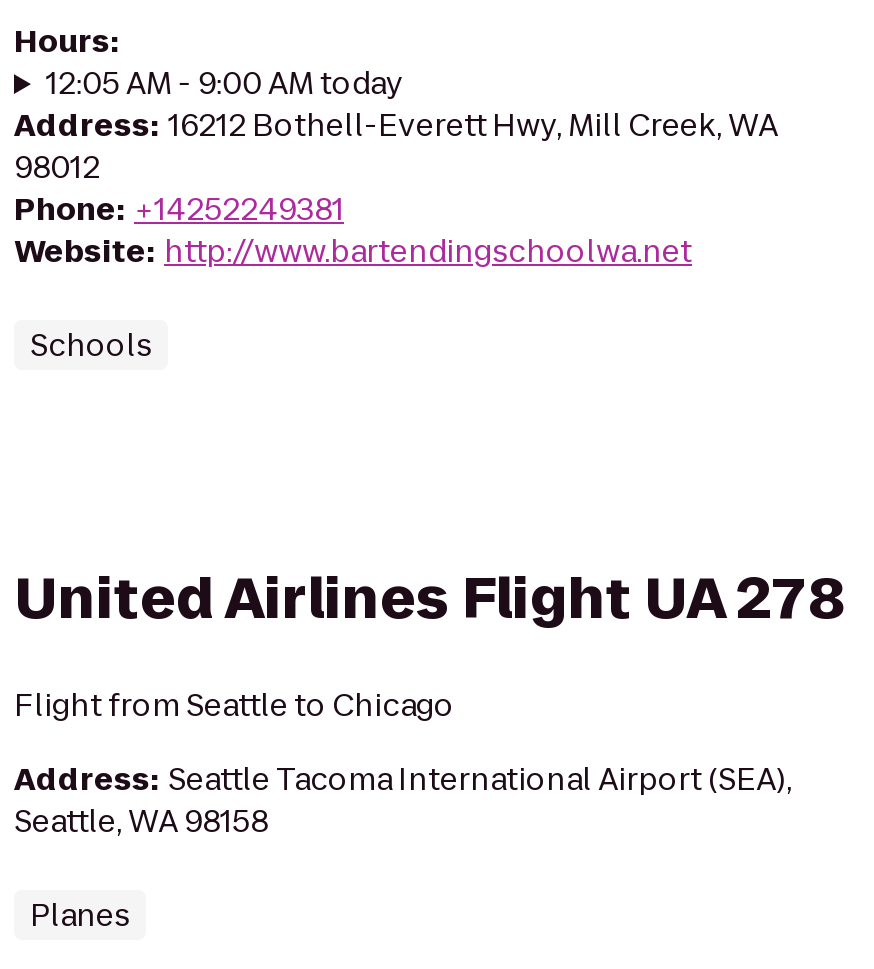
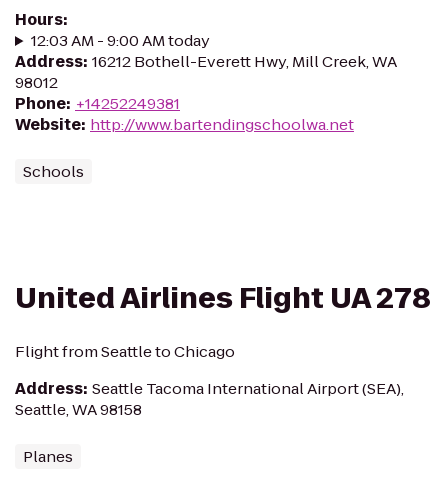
[46,62,404,104] 12:05 AM - 9:00 AM today -> [31,30,210,51] 12:03 AM - 9:00 AM today

